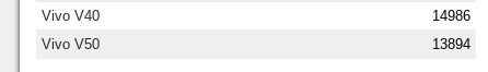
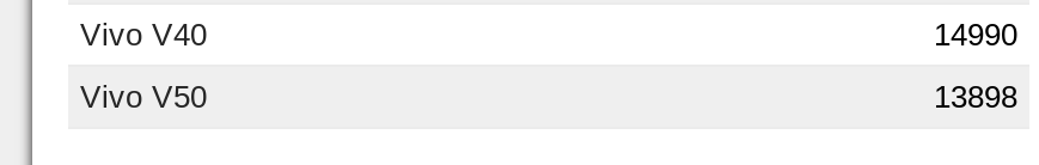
[432,8,470,24] 14986 -> [934,18,1017,54] 14990
[432,36,470,53] 13894 -> [934,80,1017,116] 13898

